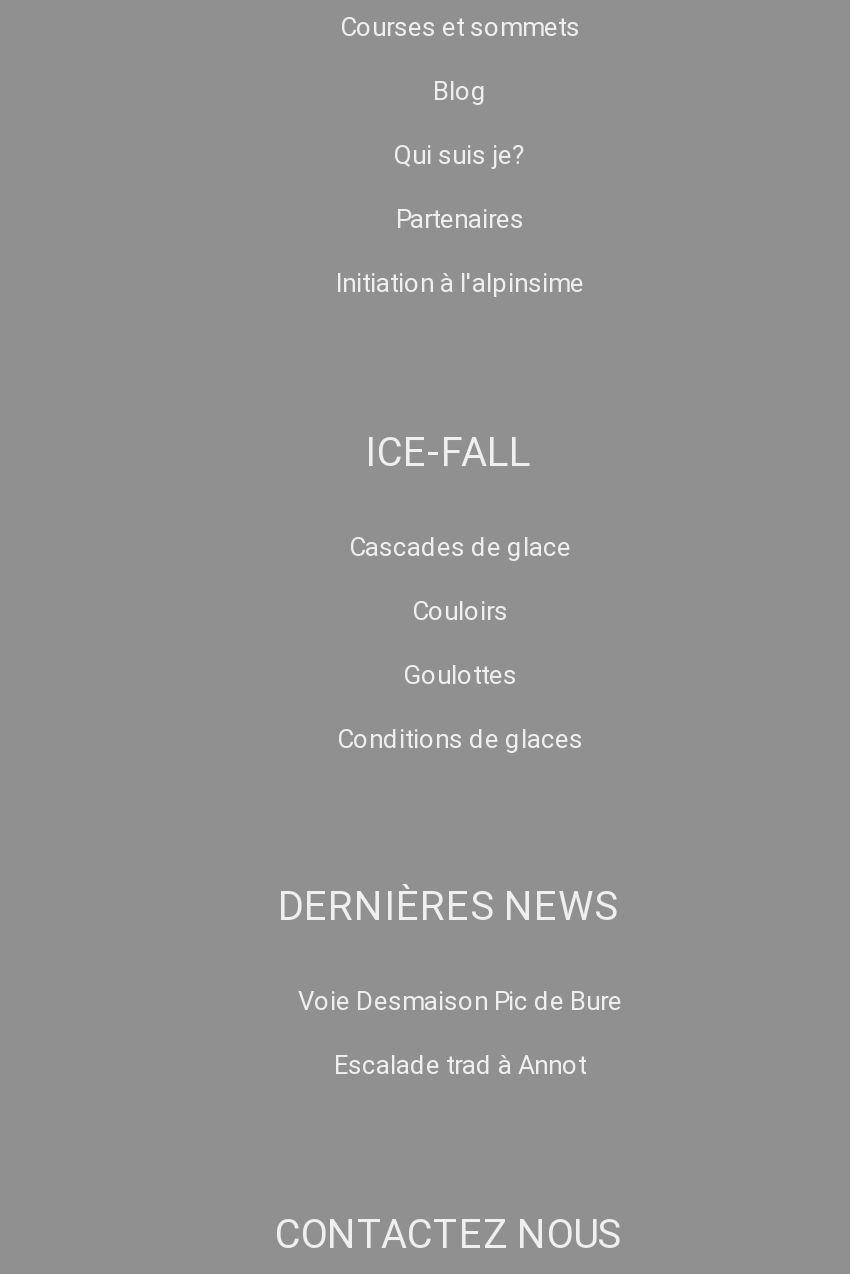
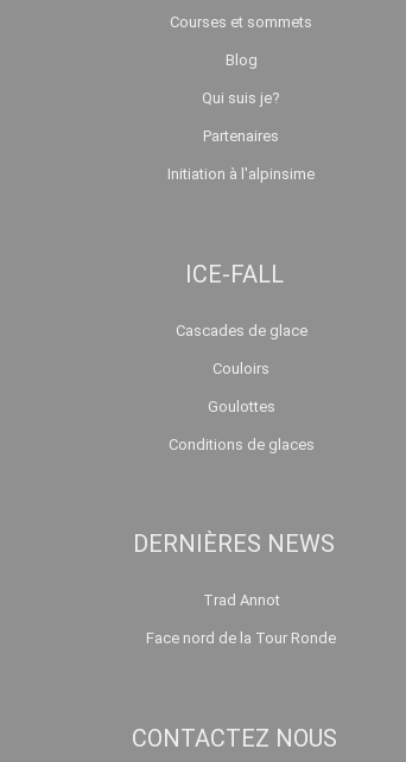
[298,987,622,1017] Voie Desmaison Pic de Bure -> [202,591,280,609] Trad Annot
[334,1051,586,1081] Escalade trad à Annot -> [146,629,336,647] Face nord de la Tour Ronde

